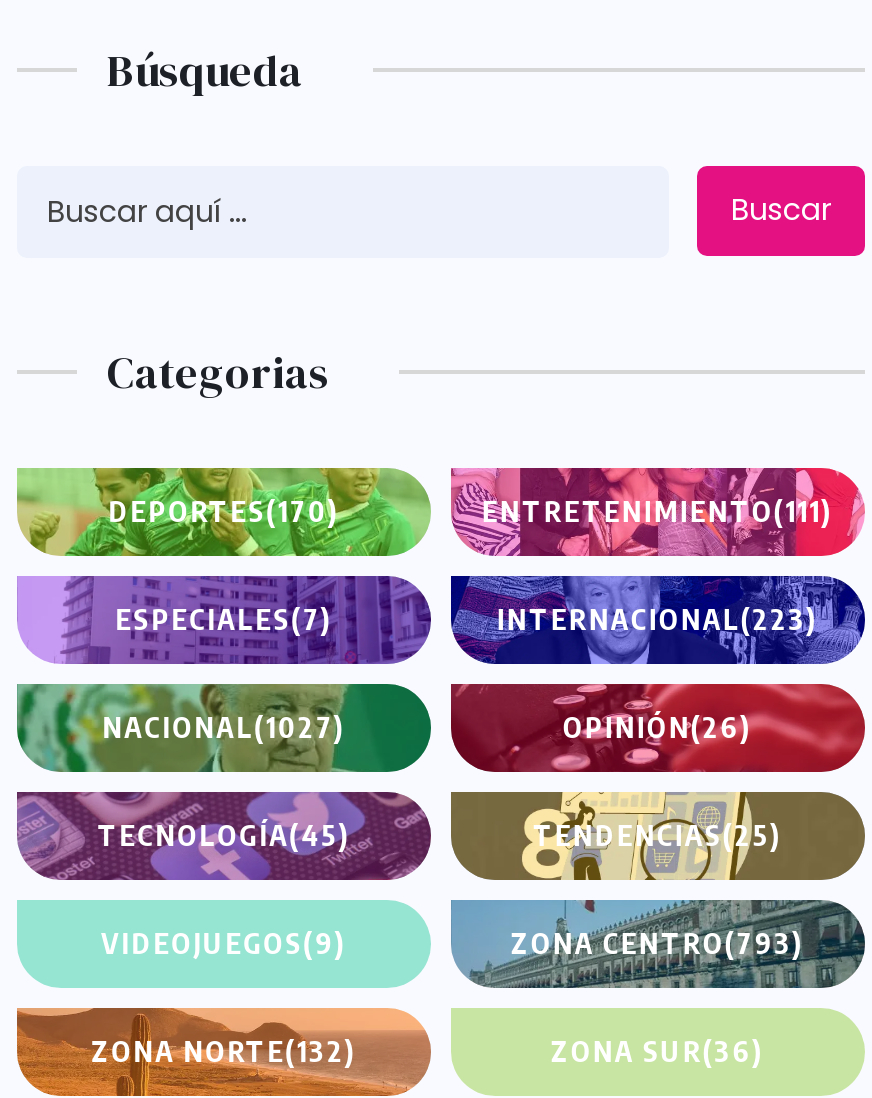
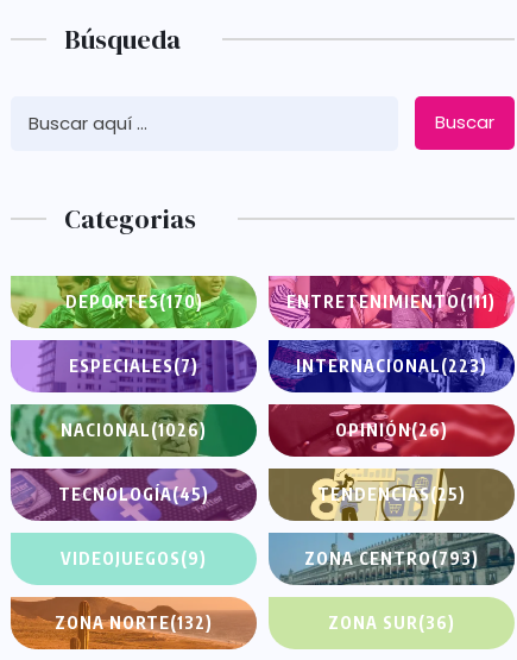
[102,710,346,744] NACIONAL(1027) -> [61,420,207,440] NACIONAL(1026)

